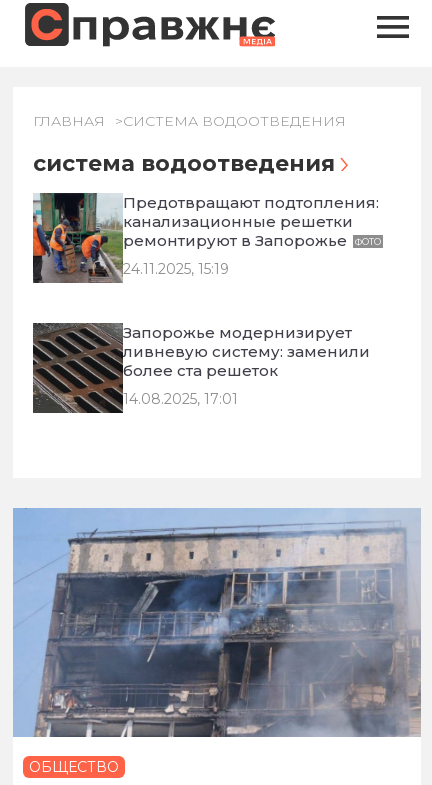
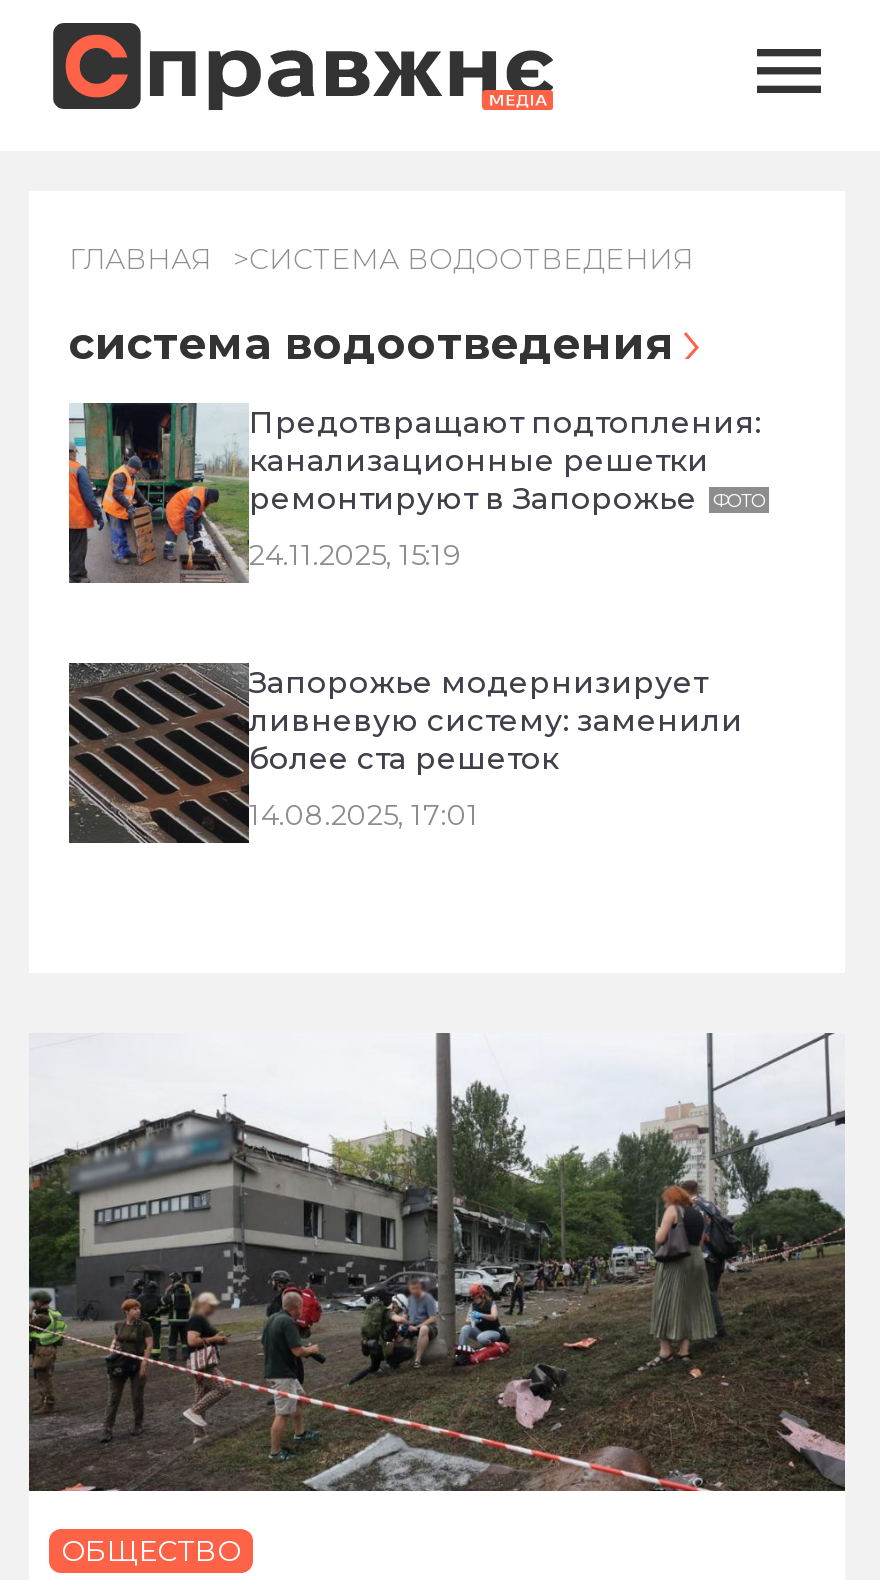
[13,508,421,738] [image] -> [27,1031,847,1493] [image]

